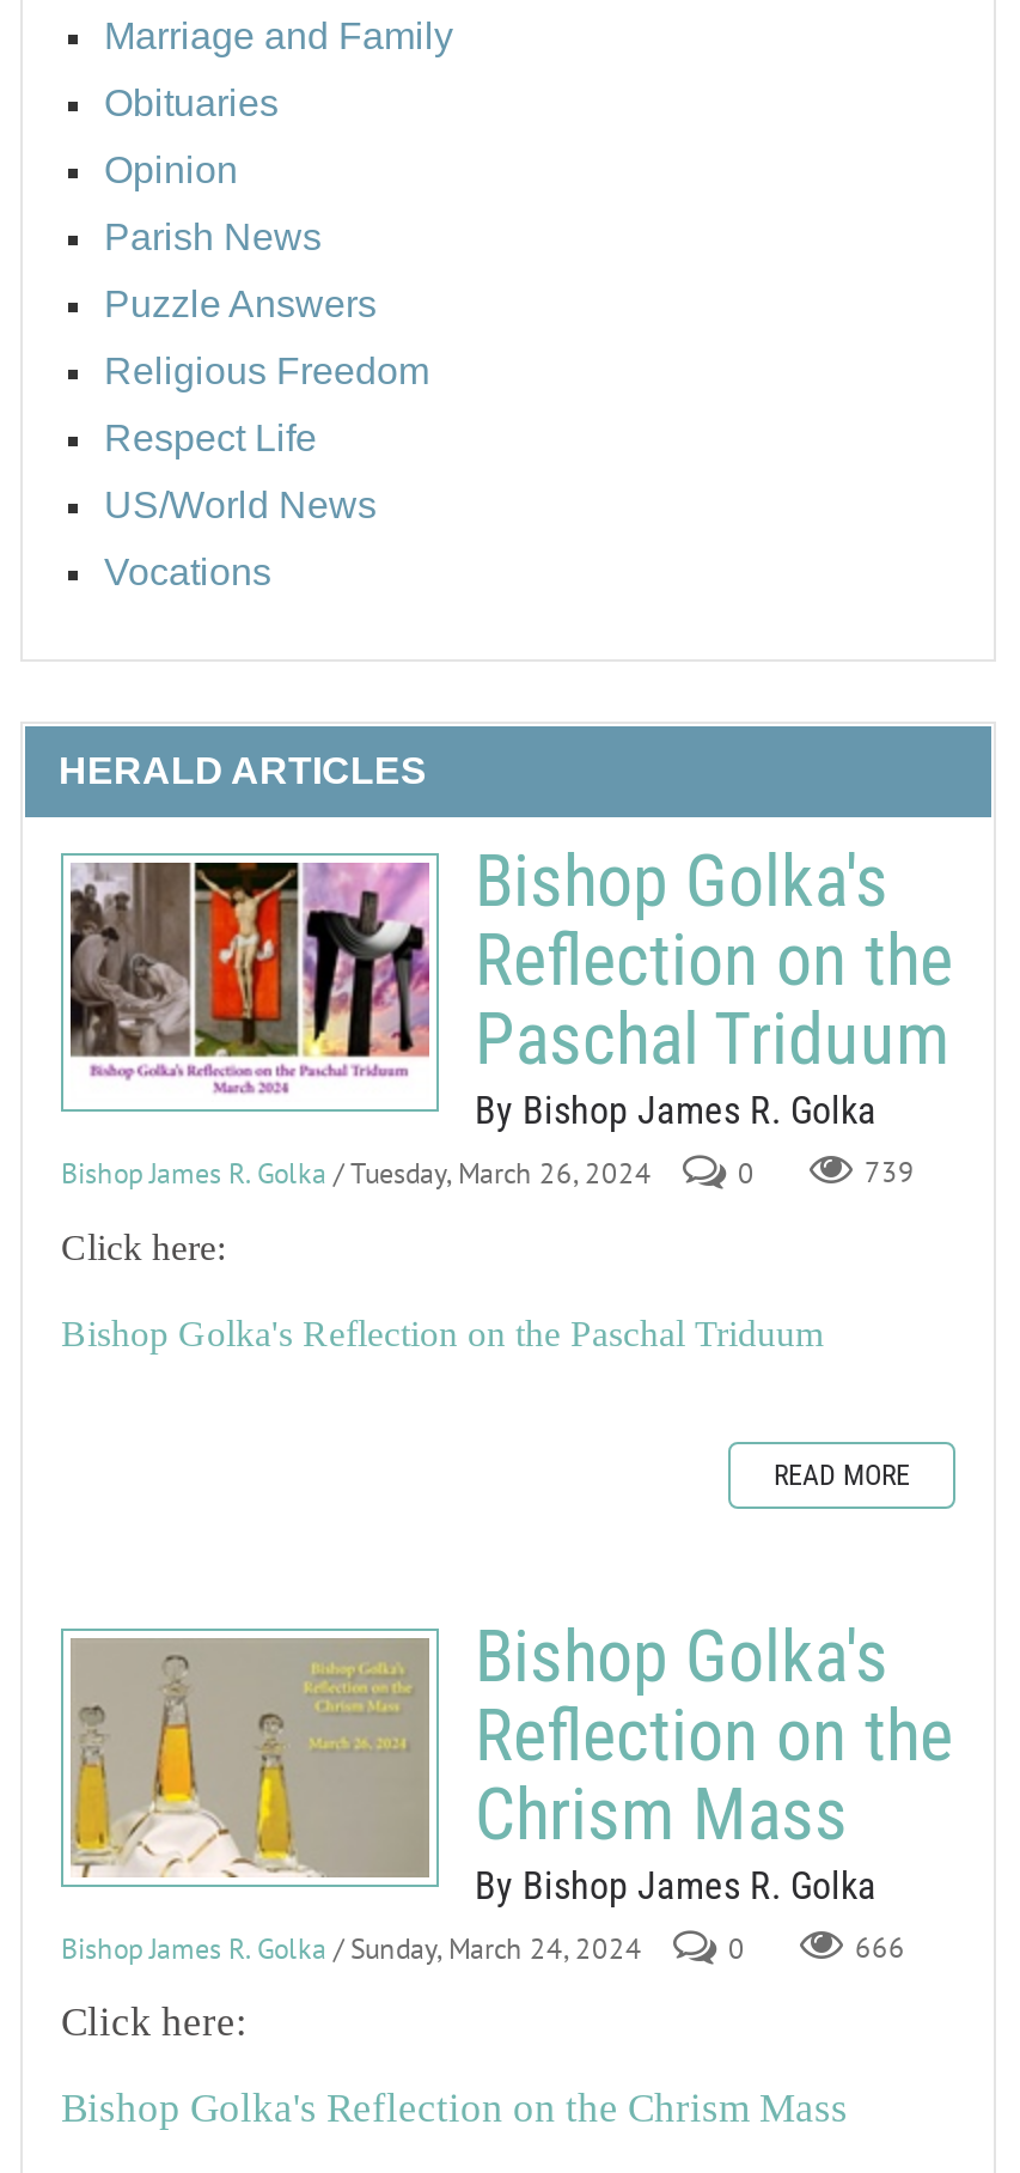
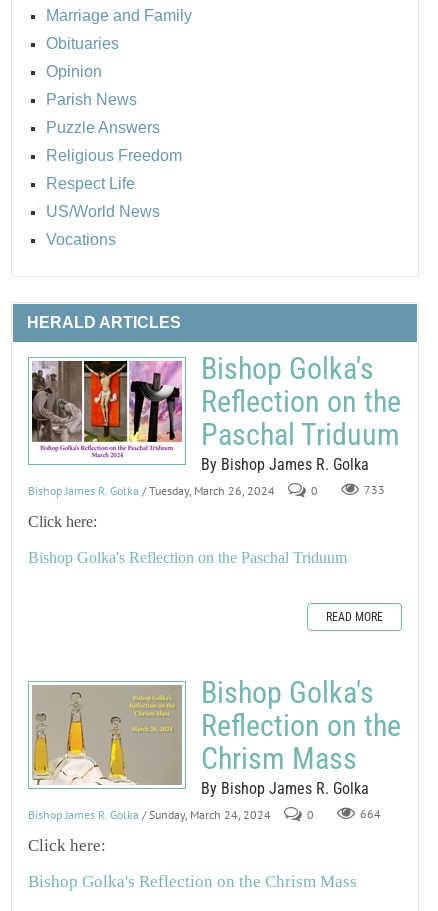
[865,1154,915,1190] 739 -> [364,483,385,498] 733
[855,1930,905,1966] 666 -> [360,807,381,822] 664

